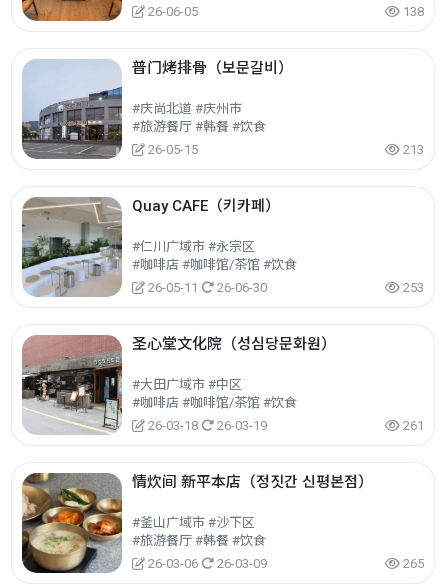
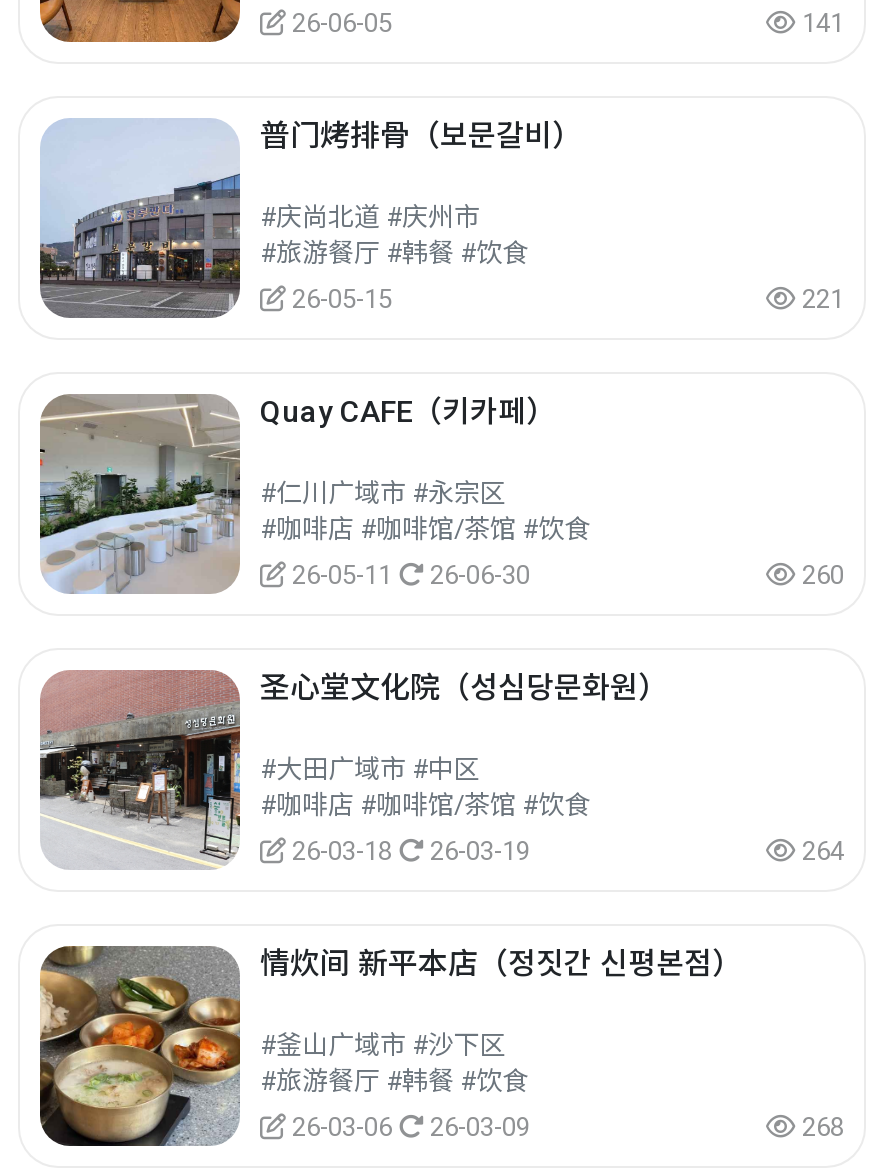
[400,4,424,19] 138 -> [796,8,844,38] 141
[400,142,424,157] 213 -> [796,284,844,314] 221
[400,280,424,295] 253 -> [796,560,844,590] 260
[400,418,424,433] 261 -> [796,836,844,866] 264
[400,556,424,571] 265 -> [796,1112,844,1142] 268

